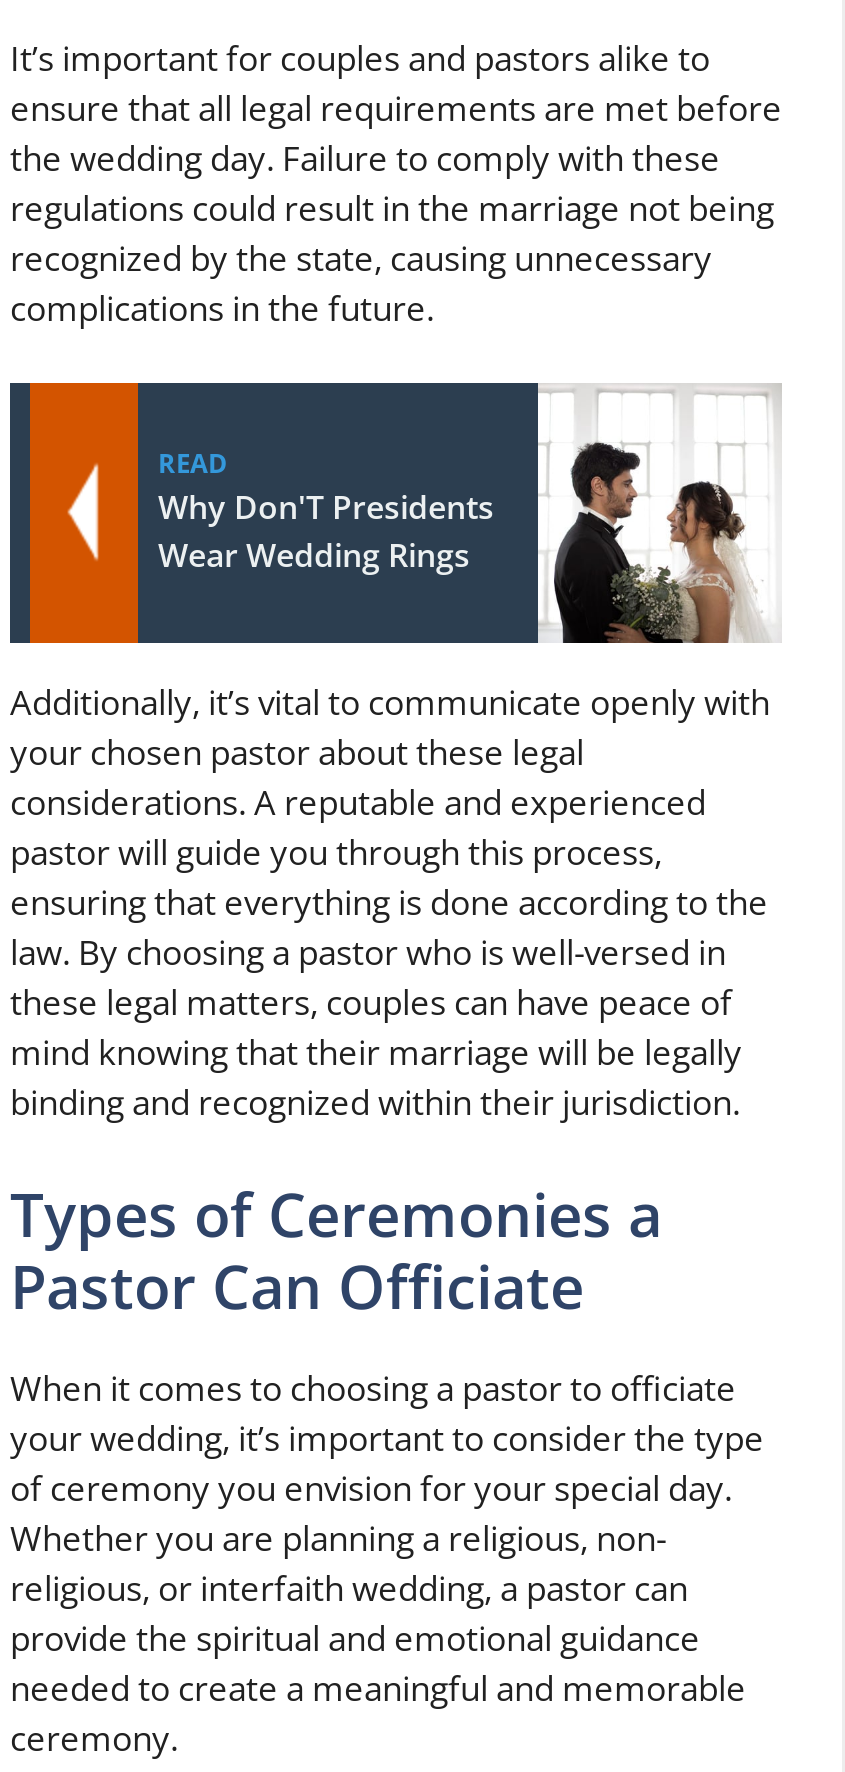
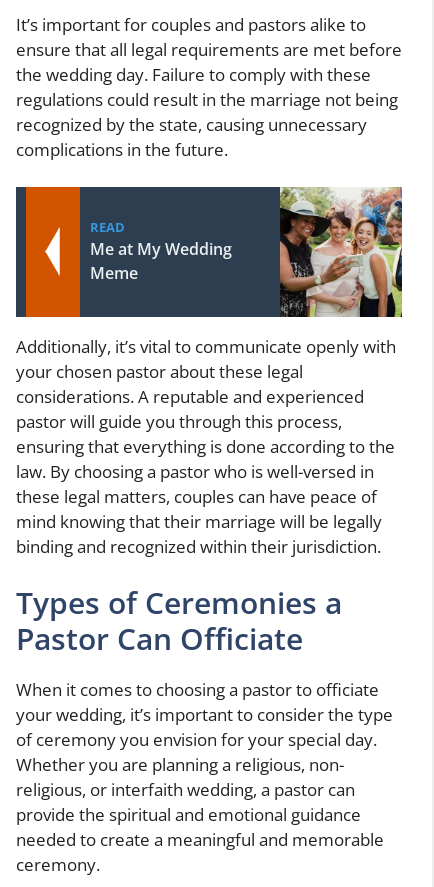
[536,385,782,645] [image] -> [279,187,403,318] [image]
[158,485,494,577] Why Don'T Presidents | Wear Wedding Rings -> [90,238,232,284] Me at My Wedding | Meme

